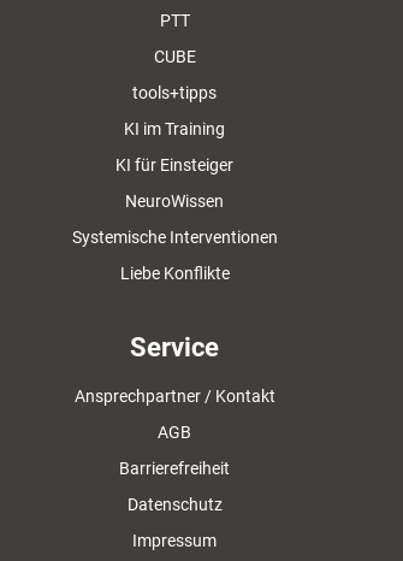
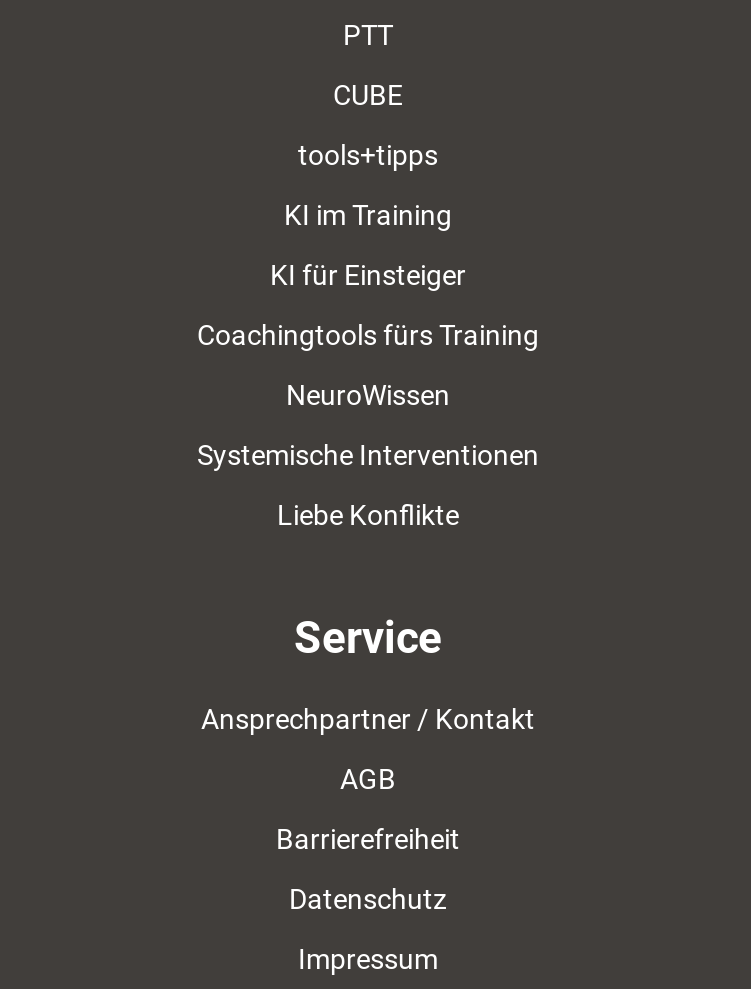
none -> [197,320,539,352] Coachingtools fürs Training

